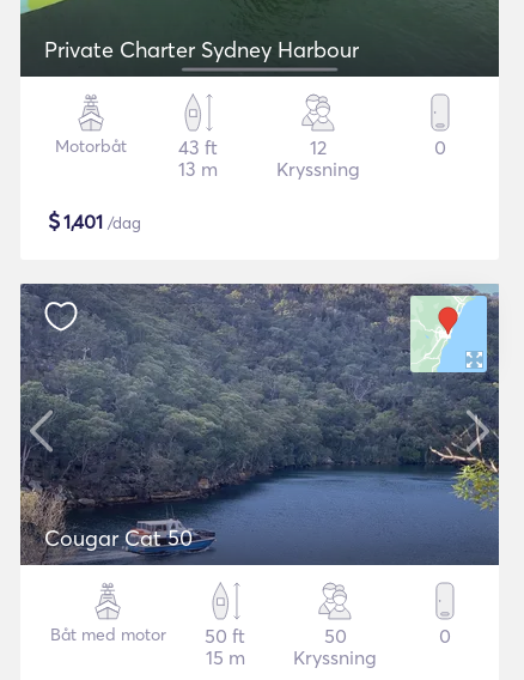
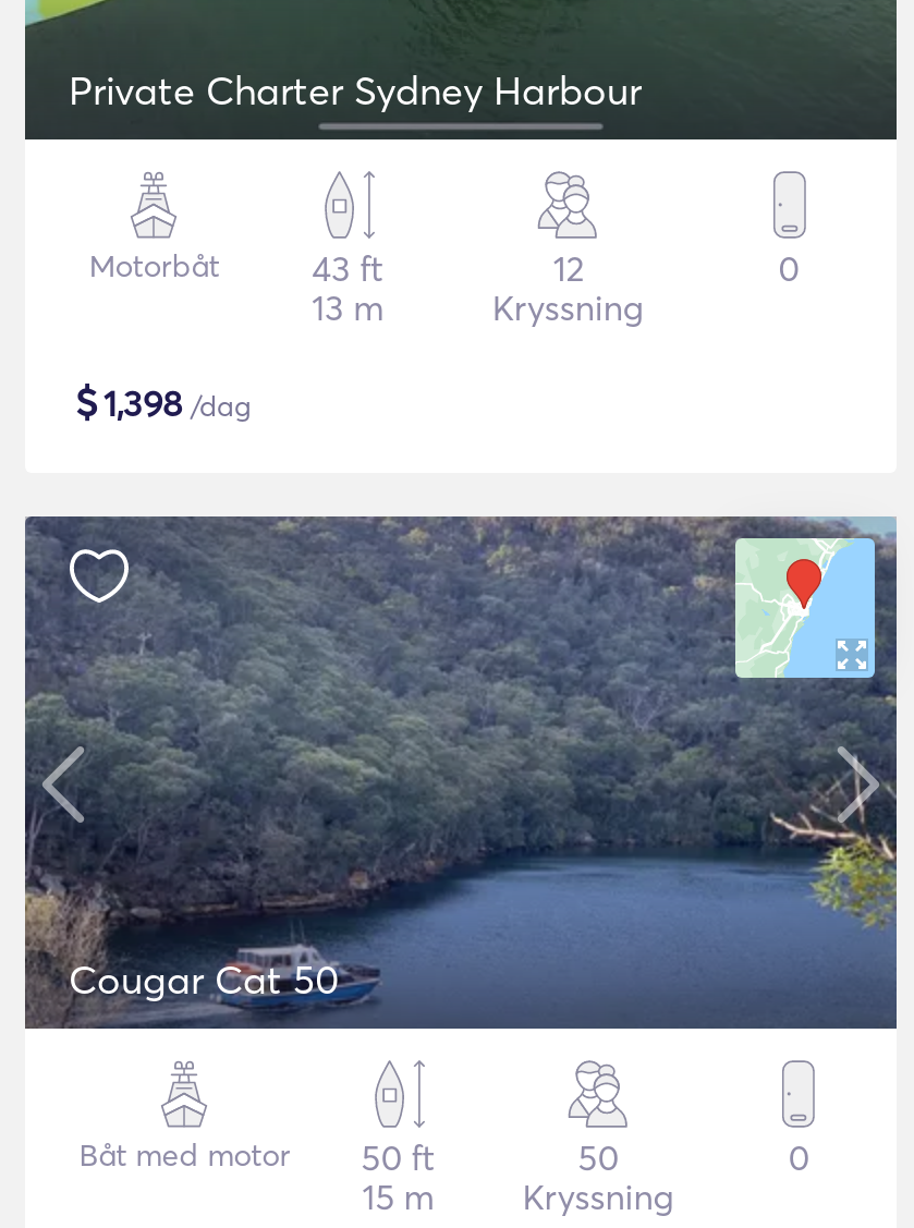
[48,207,141,235] $1,401 /dag -> [75,377,252,427] $1,398 /dag

